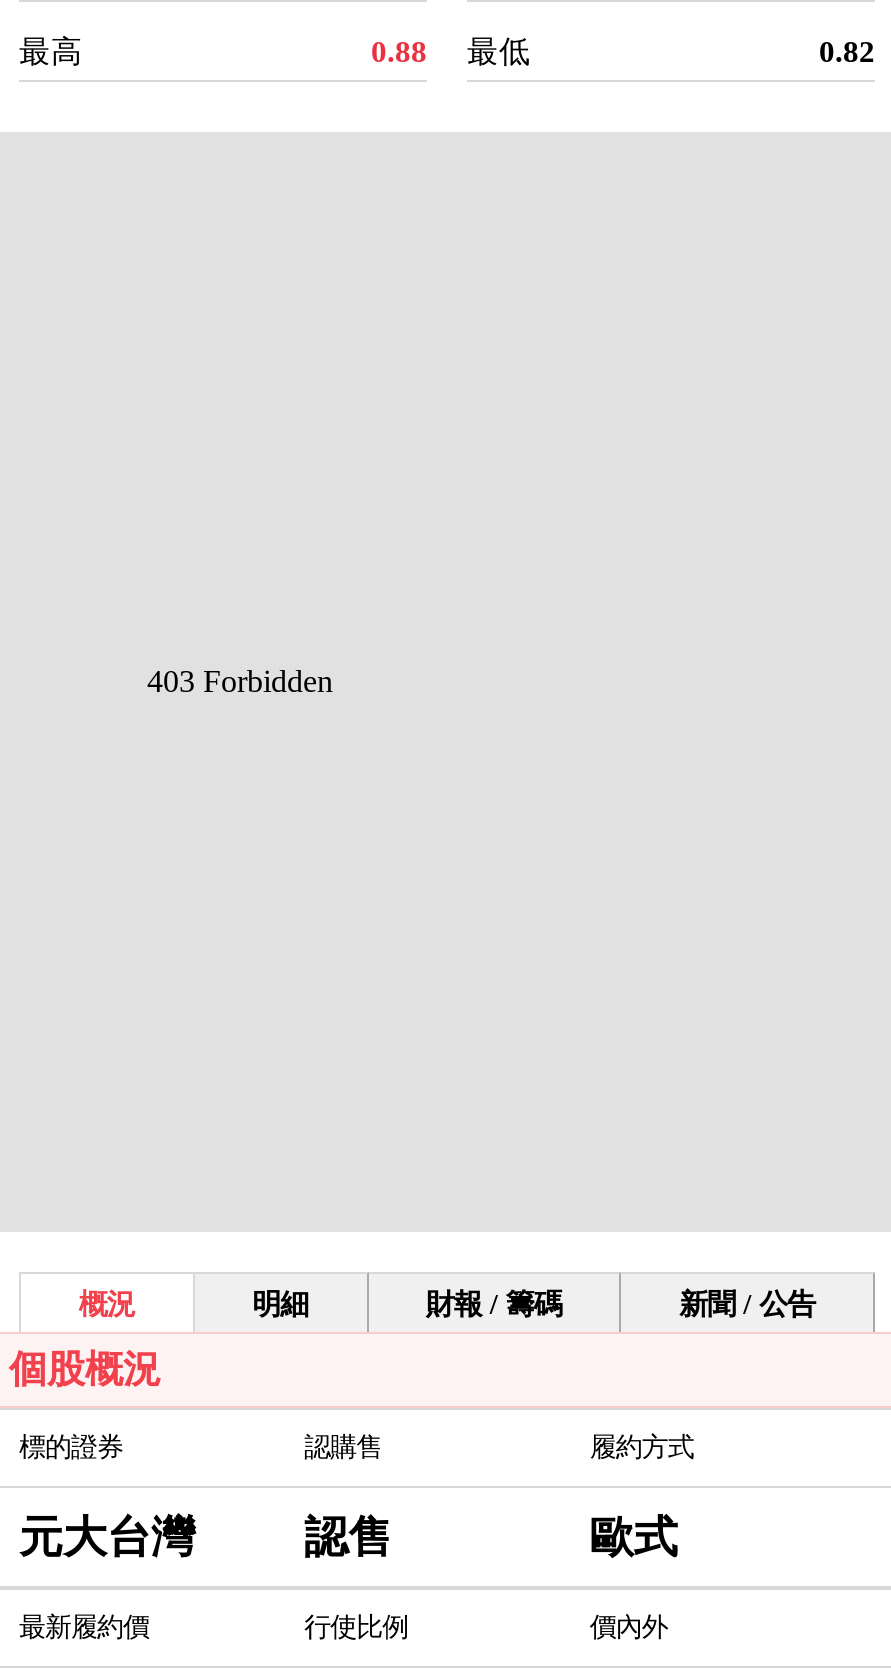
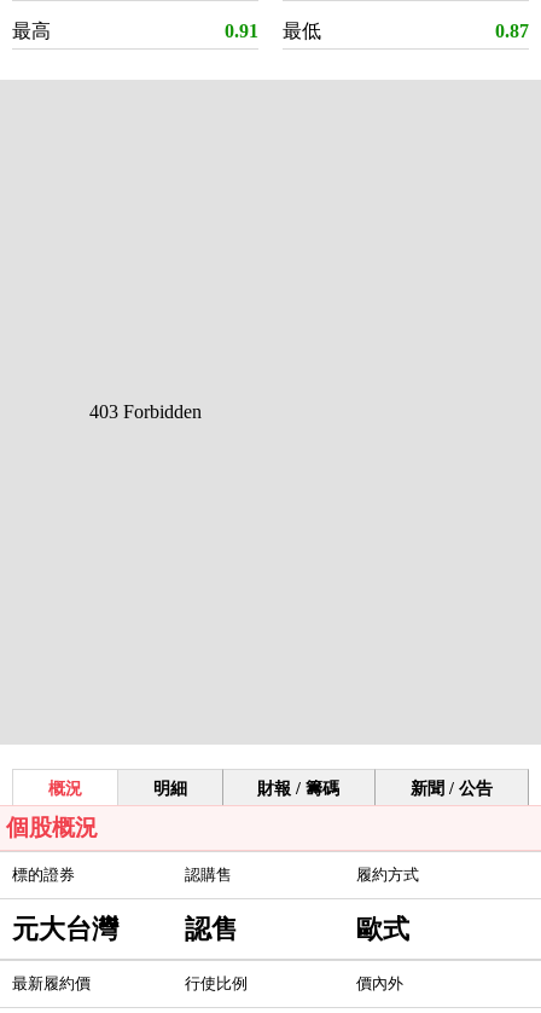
[371,34,531,68] 0.88 最低 -> [225,21,321,41] 0.91 最低
[819,34,875,68] 0.82 -> [495,21,529,41] 0.87

